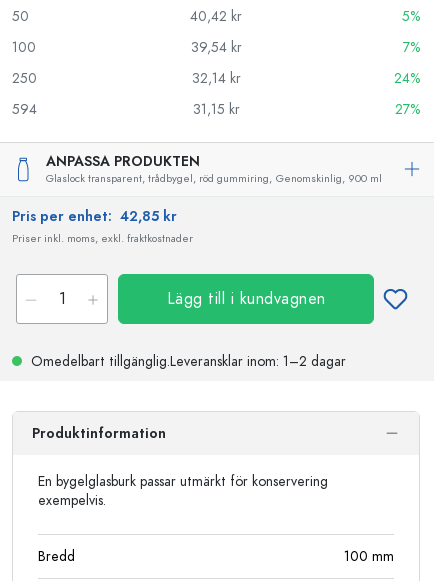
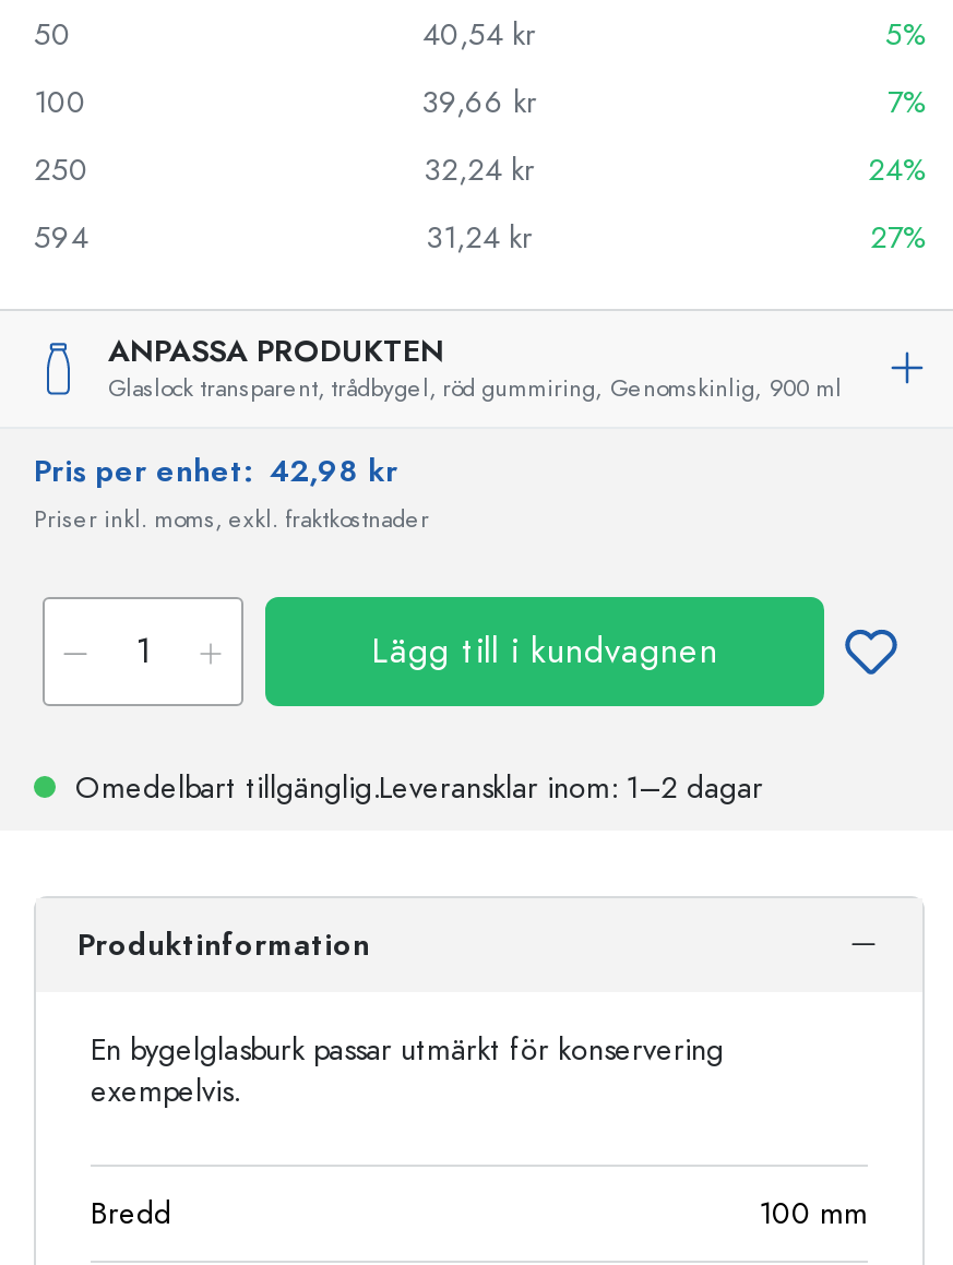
[190,6,242,25] 40,42 kr -> [422,13,536,55] 40,54 kr
[190,37,241,56] 39,54 kr -> [421,81,537,122] 39,66 kr
[191,68,240,87] 32,14 kr -> [424,148,535,190] 32,24 kr
[192,99,239,118] 31,15 kr -> [426,216,533,258] 31,24 kr
[12,206,177,225] Pris per enhet: 42,85 kr -> [34,450,398,491] Pris per enhet: 42,98 kr

